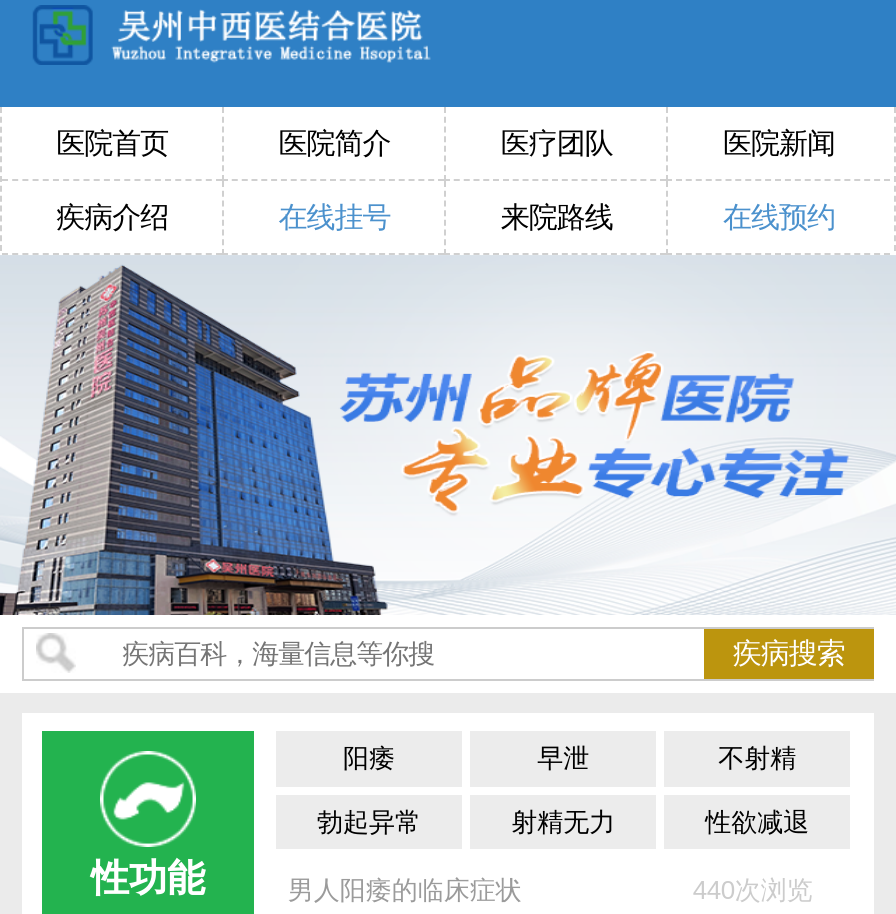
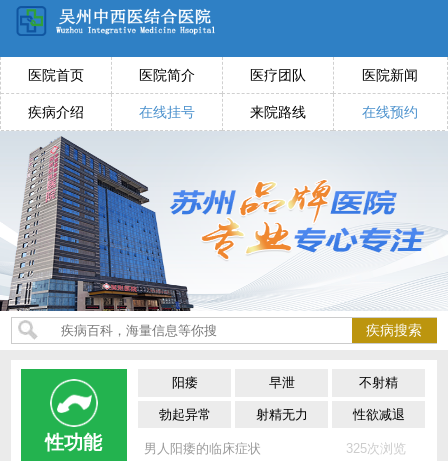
[693,876,813,906] 440次浏览 -> [346,441,406,456] 325次浏览

